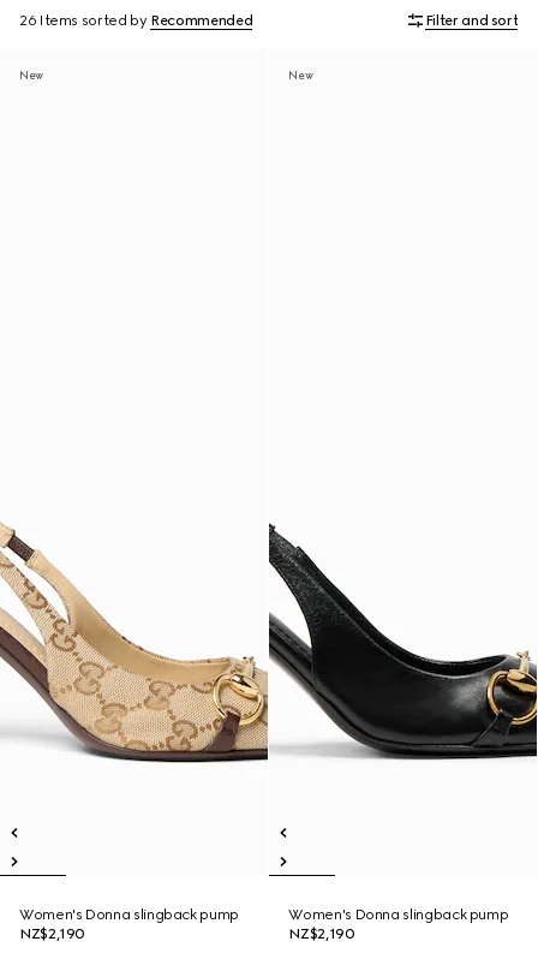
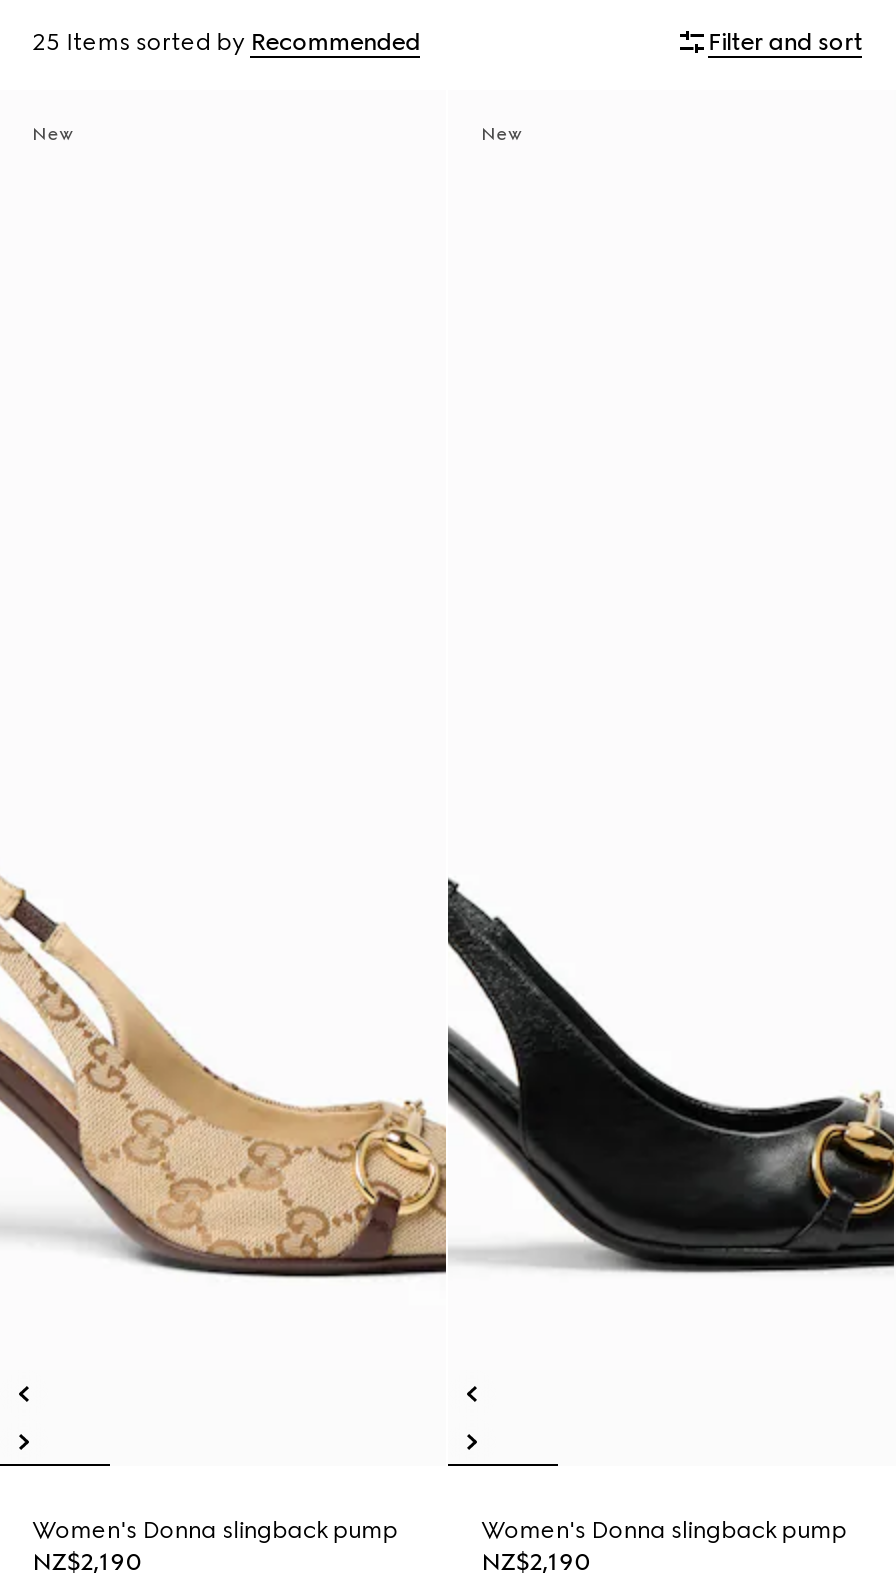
[19,12,252,29] 26 Items sorted by Recommended -> [32,28,420,56] 25 Items sorted by Recommended

